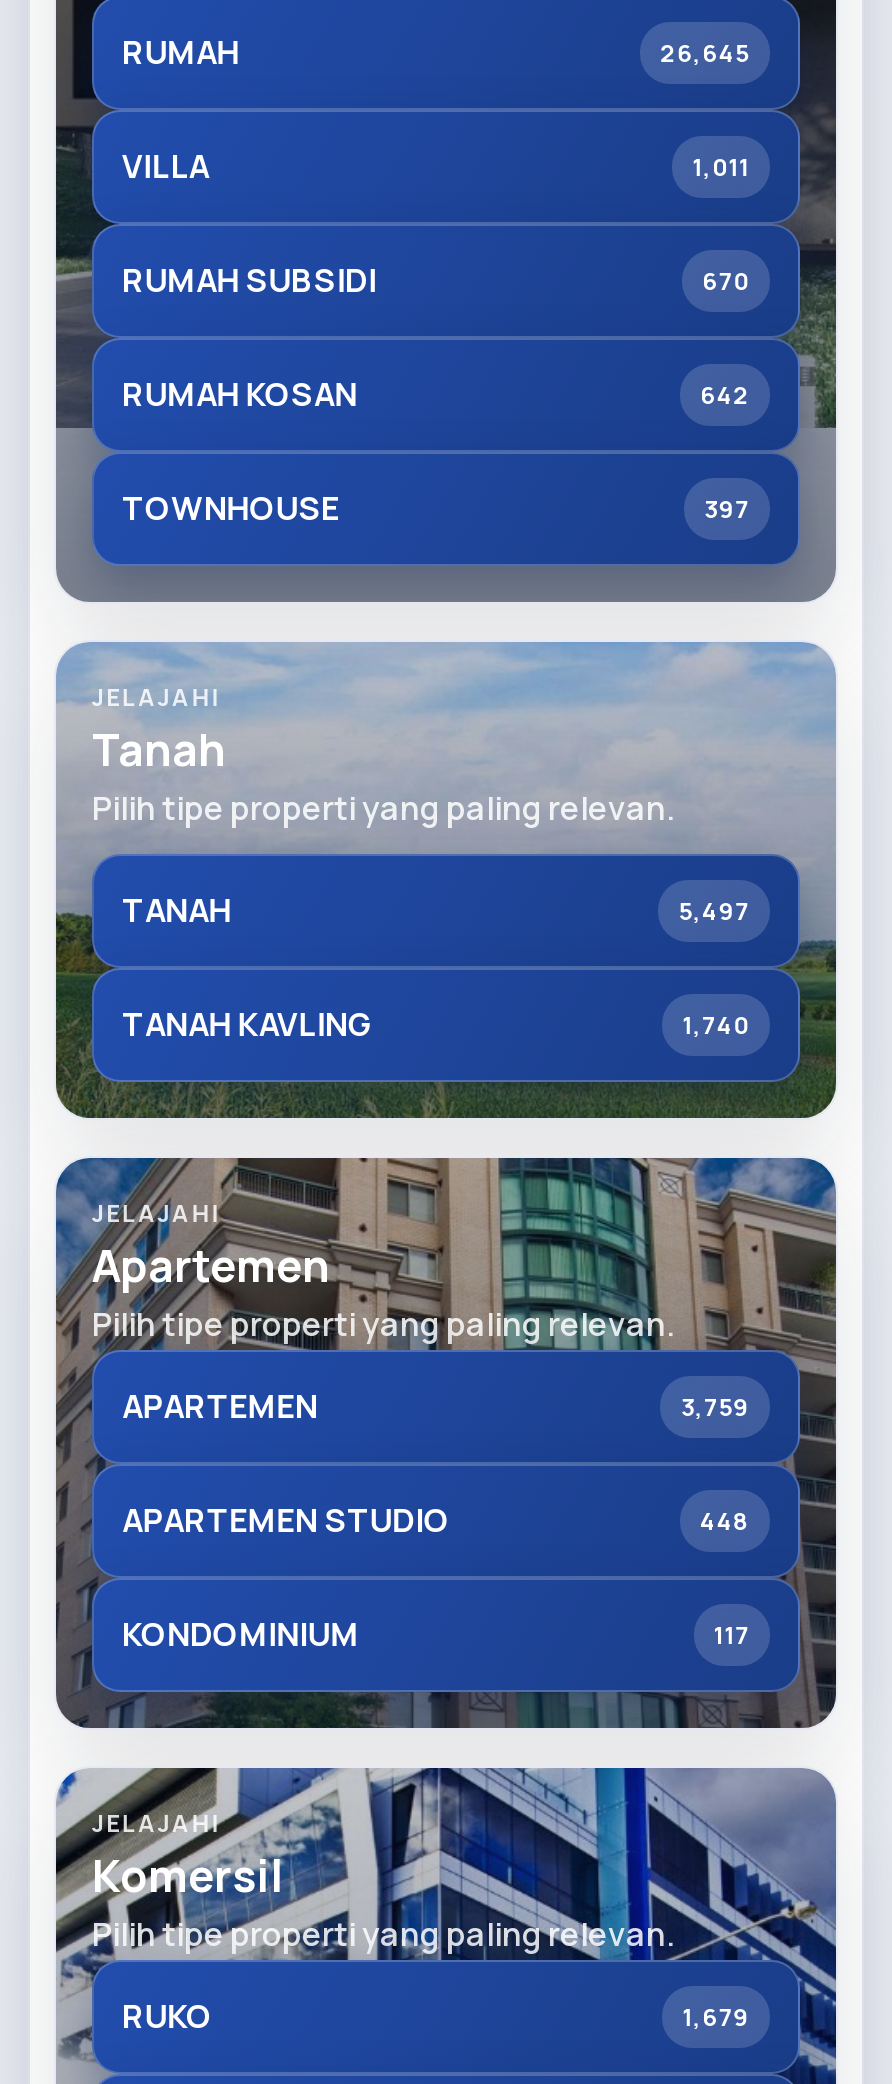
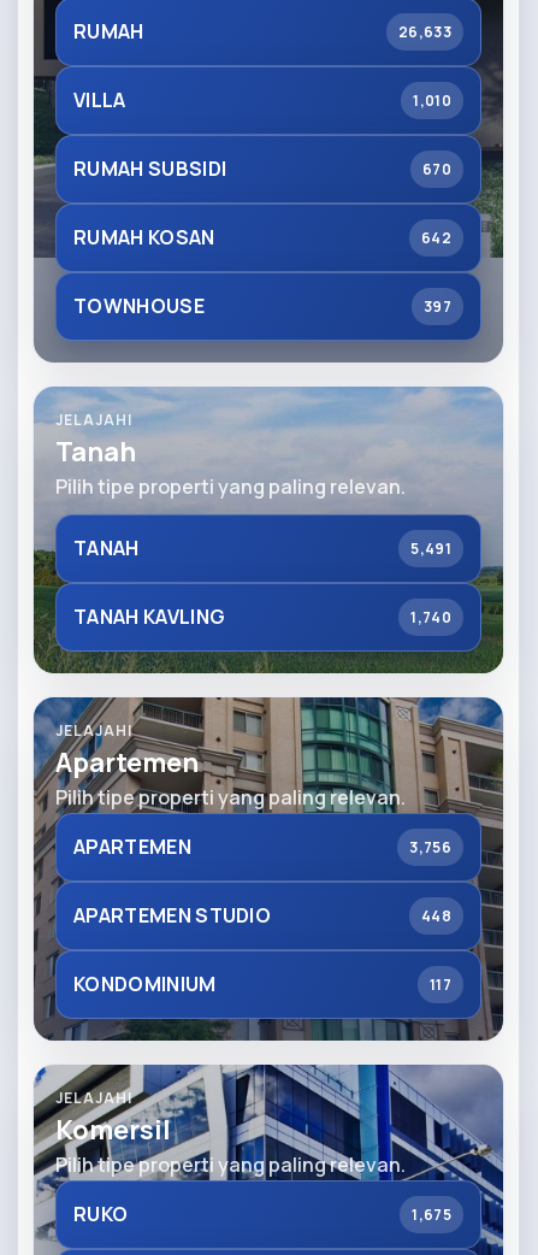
[660,36,750,70] 26,645 -> [399,22,451,42] 26,633
[693,150,750,184] 1,011 -> [413,90,451,111] 1,010
[679,894,750,928] 5,497 -> [411,538,451,559] 5,491
[681,1390,750,1424] 3,759 -> [410,837,451,858] 3,756
[683,2000,750,2034] 1,679 -> [412,1204,451,1225] 1,675

